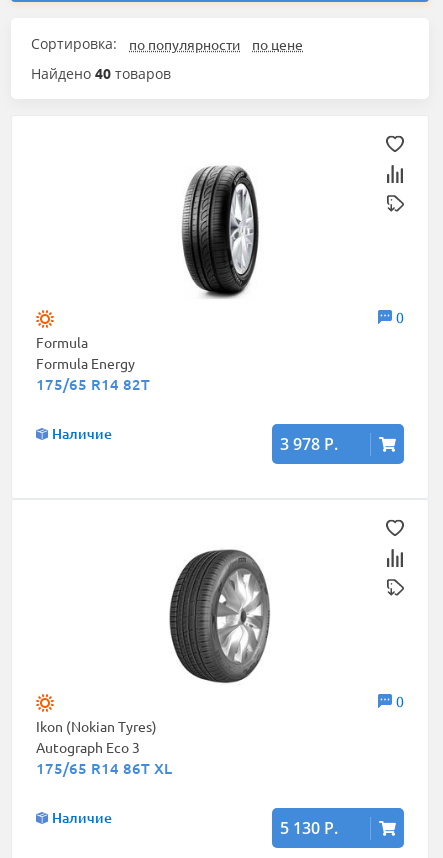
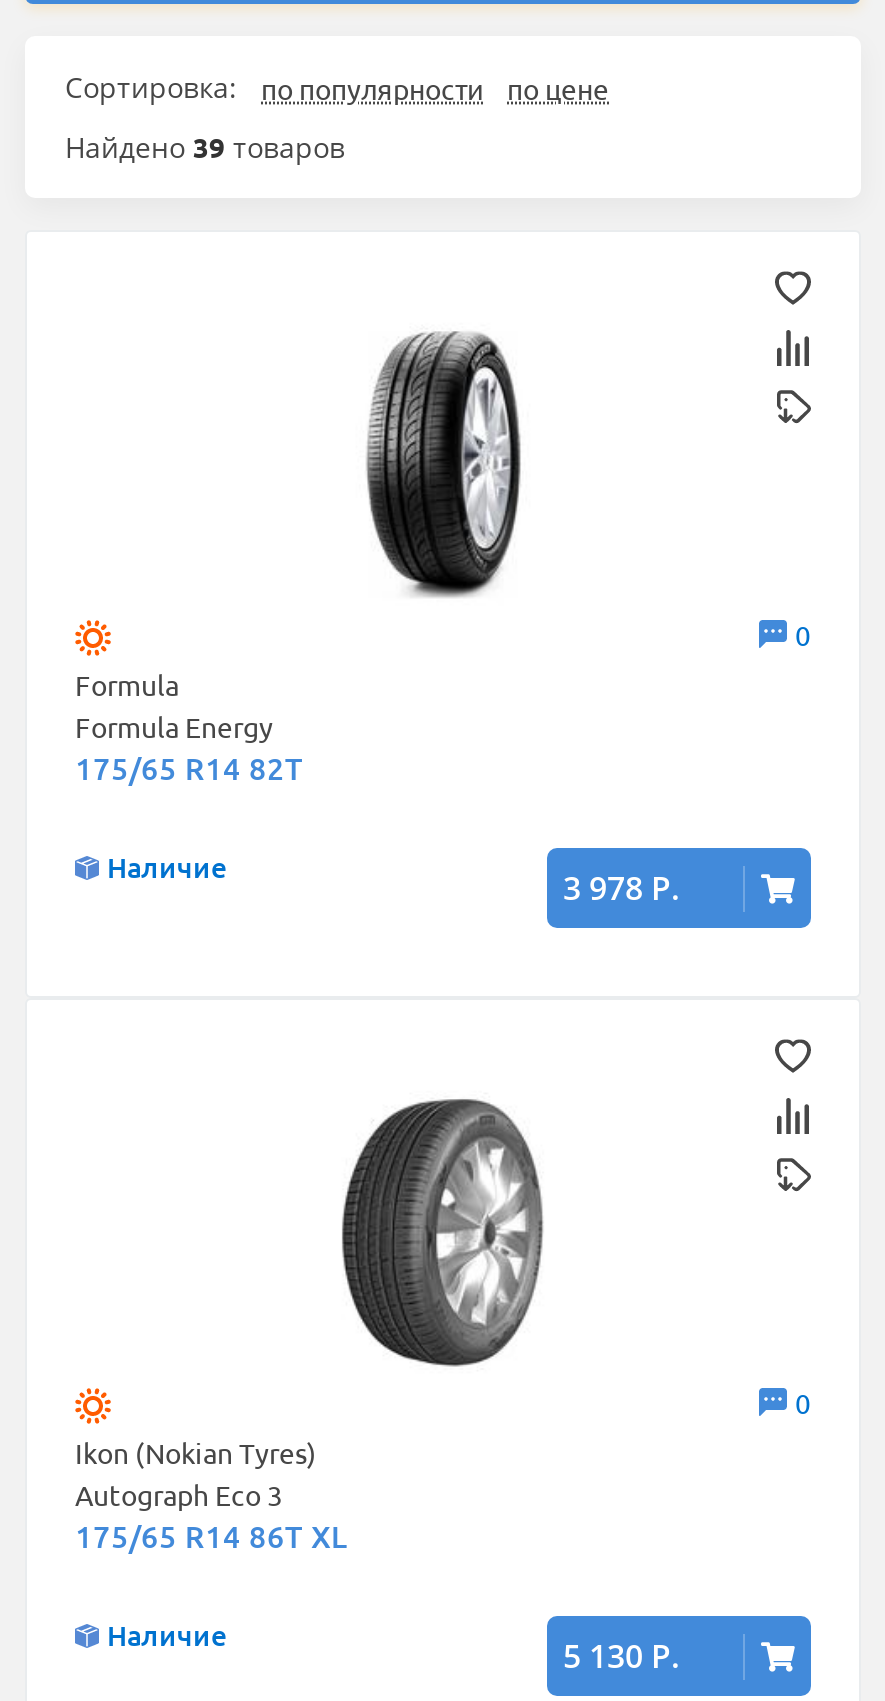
[31,64,171,83] Найдено 40 товаров -> [65,128,345,166] Найдено 39 товаров

